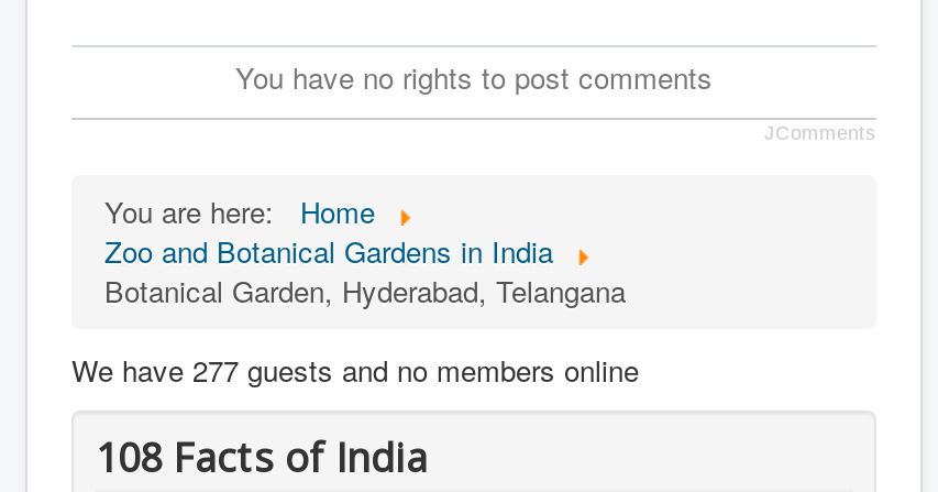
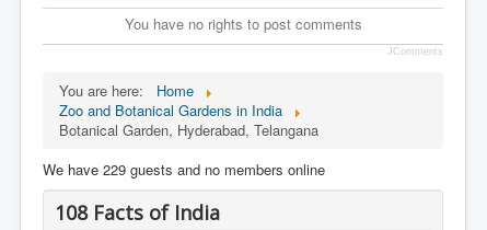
[71,348,639,390] We have 277 guests and no members online -> [43,158,325,179] We have 229 guests and no members online

